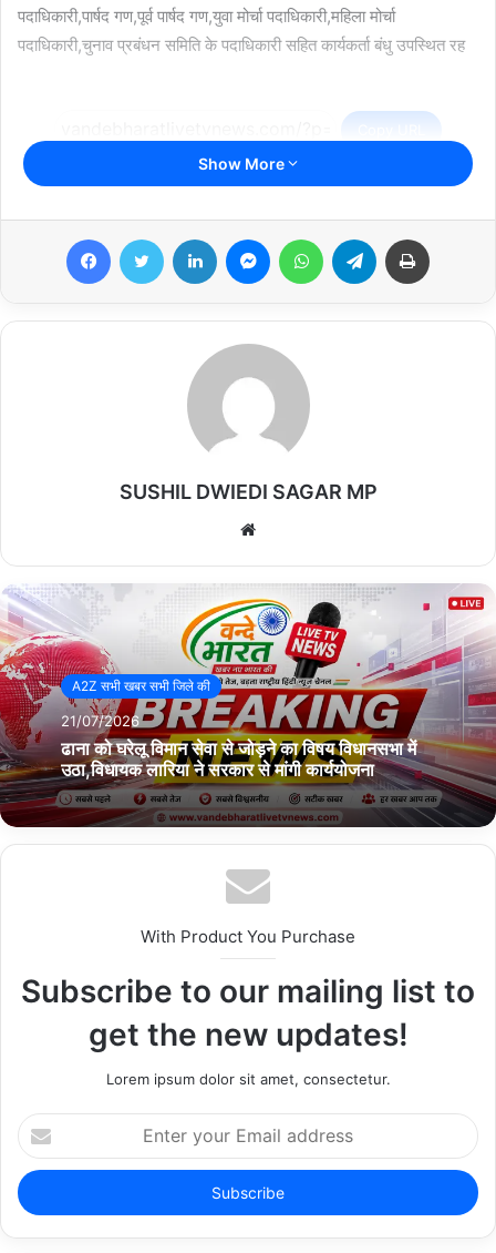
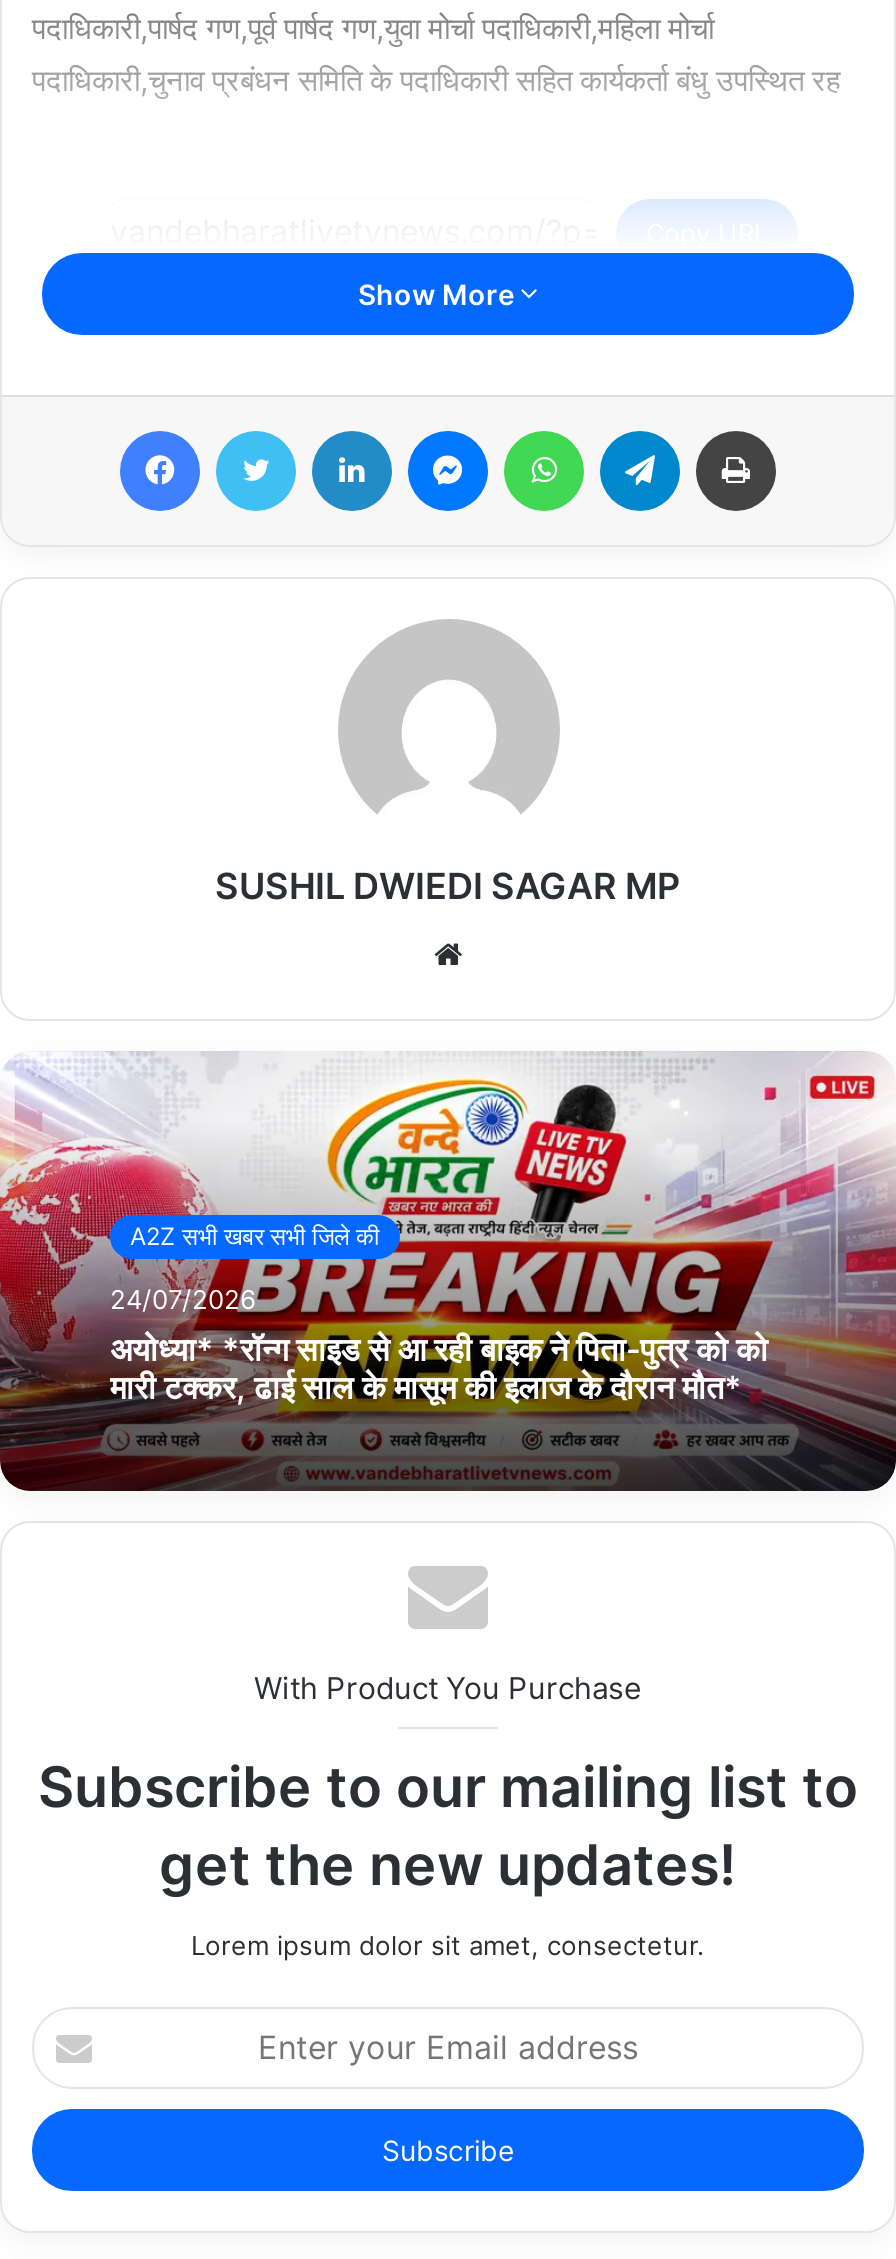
[61,712,416,781] 21/07/2026 | ढाना को घरेलू विमान सेवा से जोड़ने का विषय विधानसभा में | उठा,विधायक लारिया ने सरकार से मांगी कार्ययोजना -> [110,1283,768,1407] 24/07/2026 | अयोध्या* *रॉन्ग साइड से आ रही बाइक ने पिता-पुत्र को को | मारी टक्कर, ढाई साल के मासूम की इलाज के दौरान मौत*

